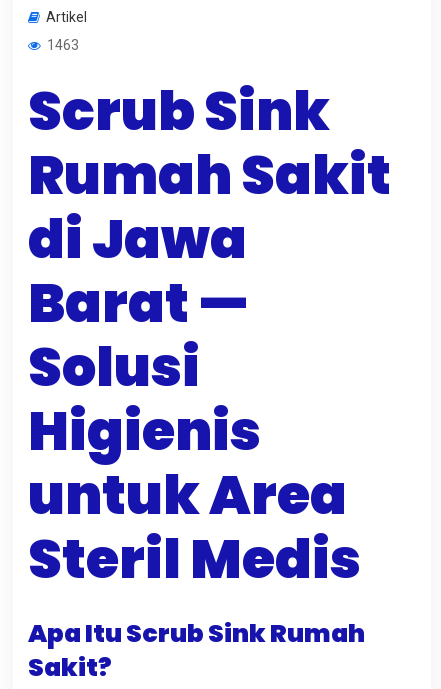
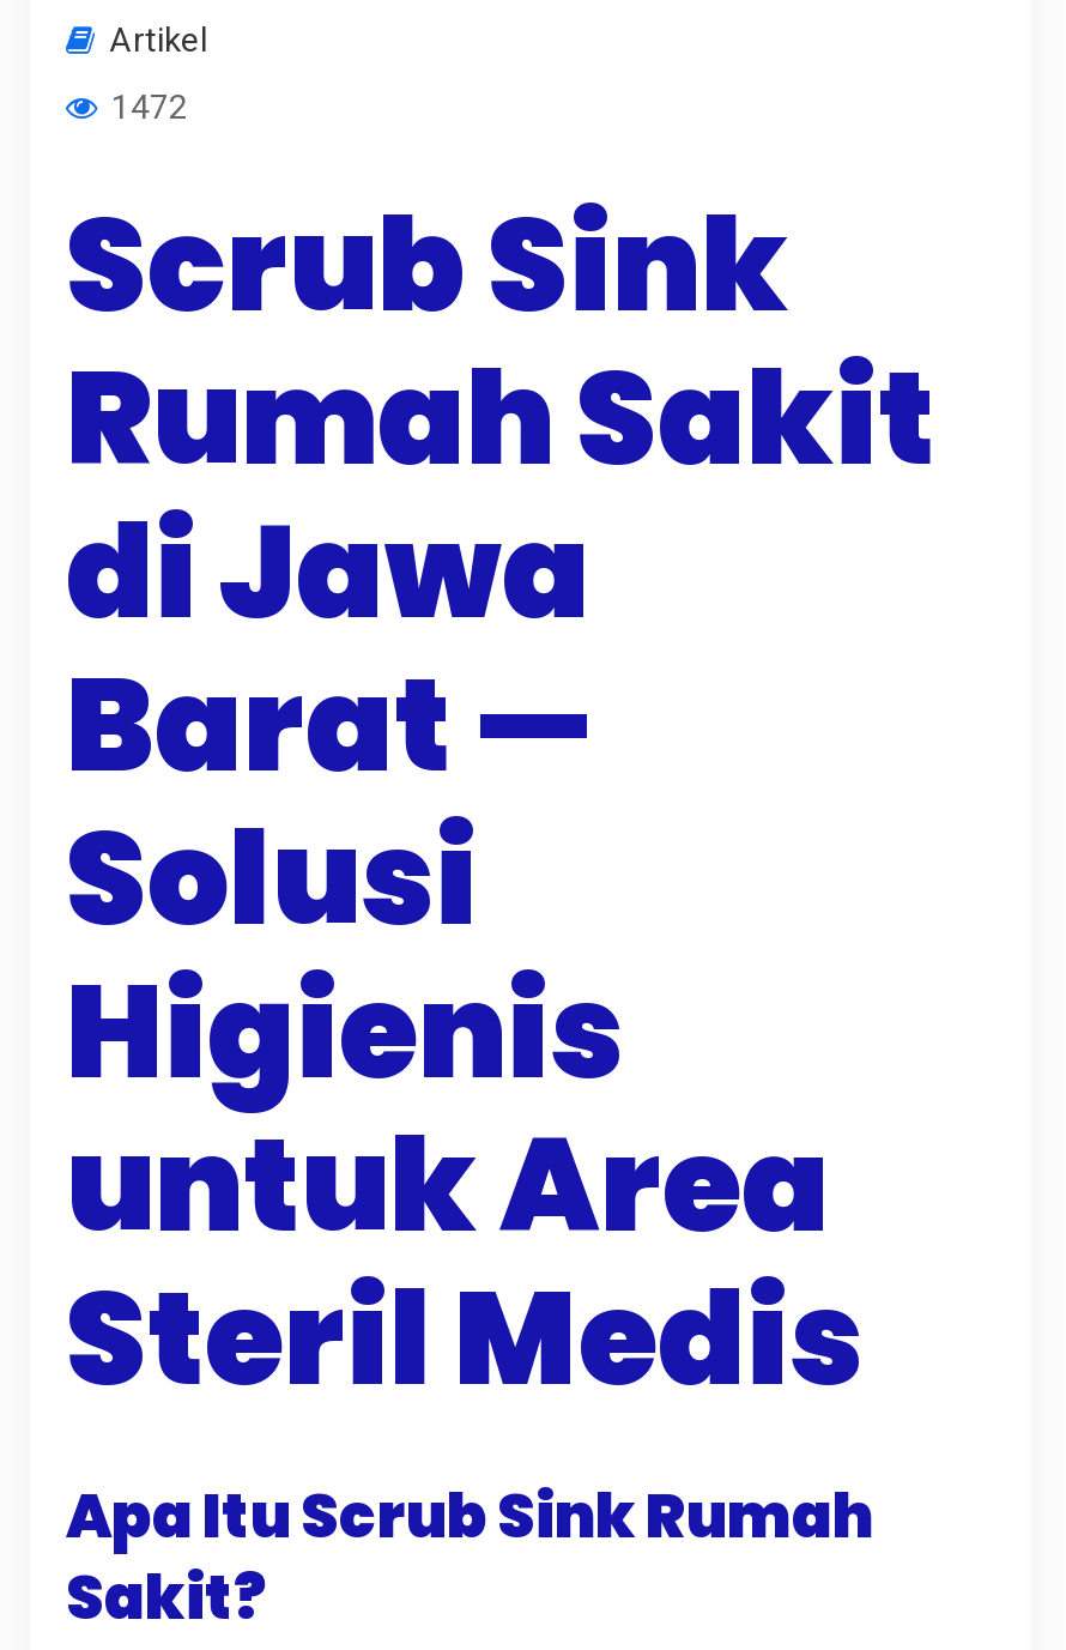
[44,37,79,53] 1463 -> [104,87,188,126] 1472

